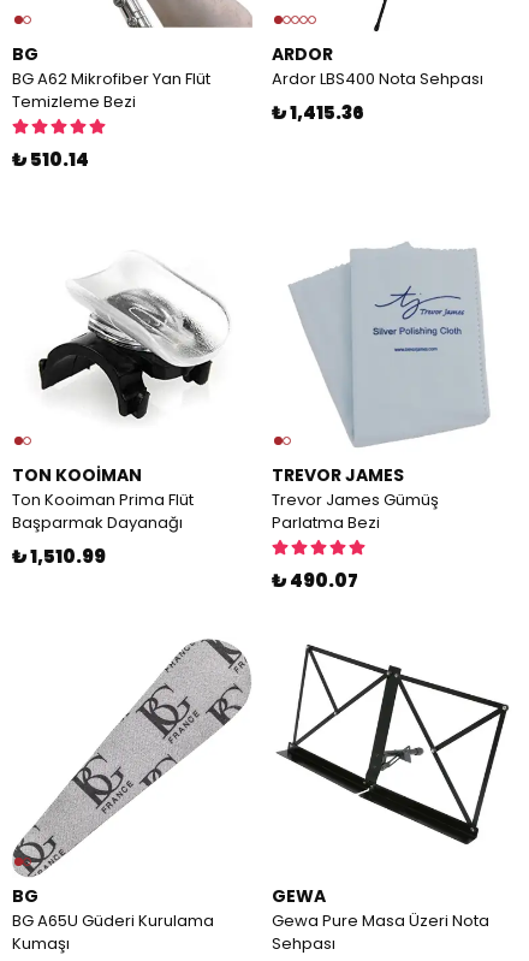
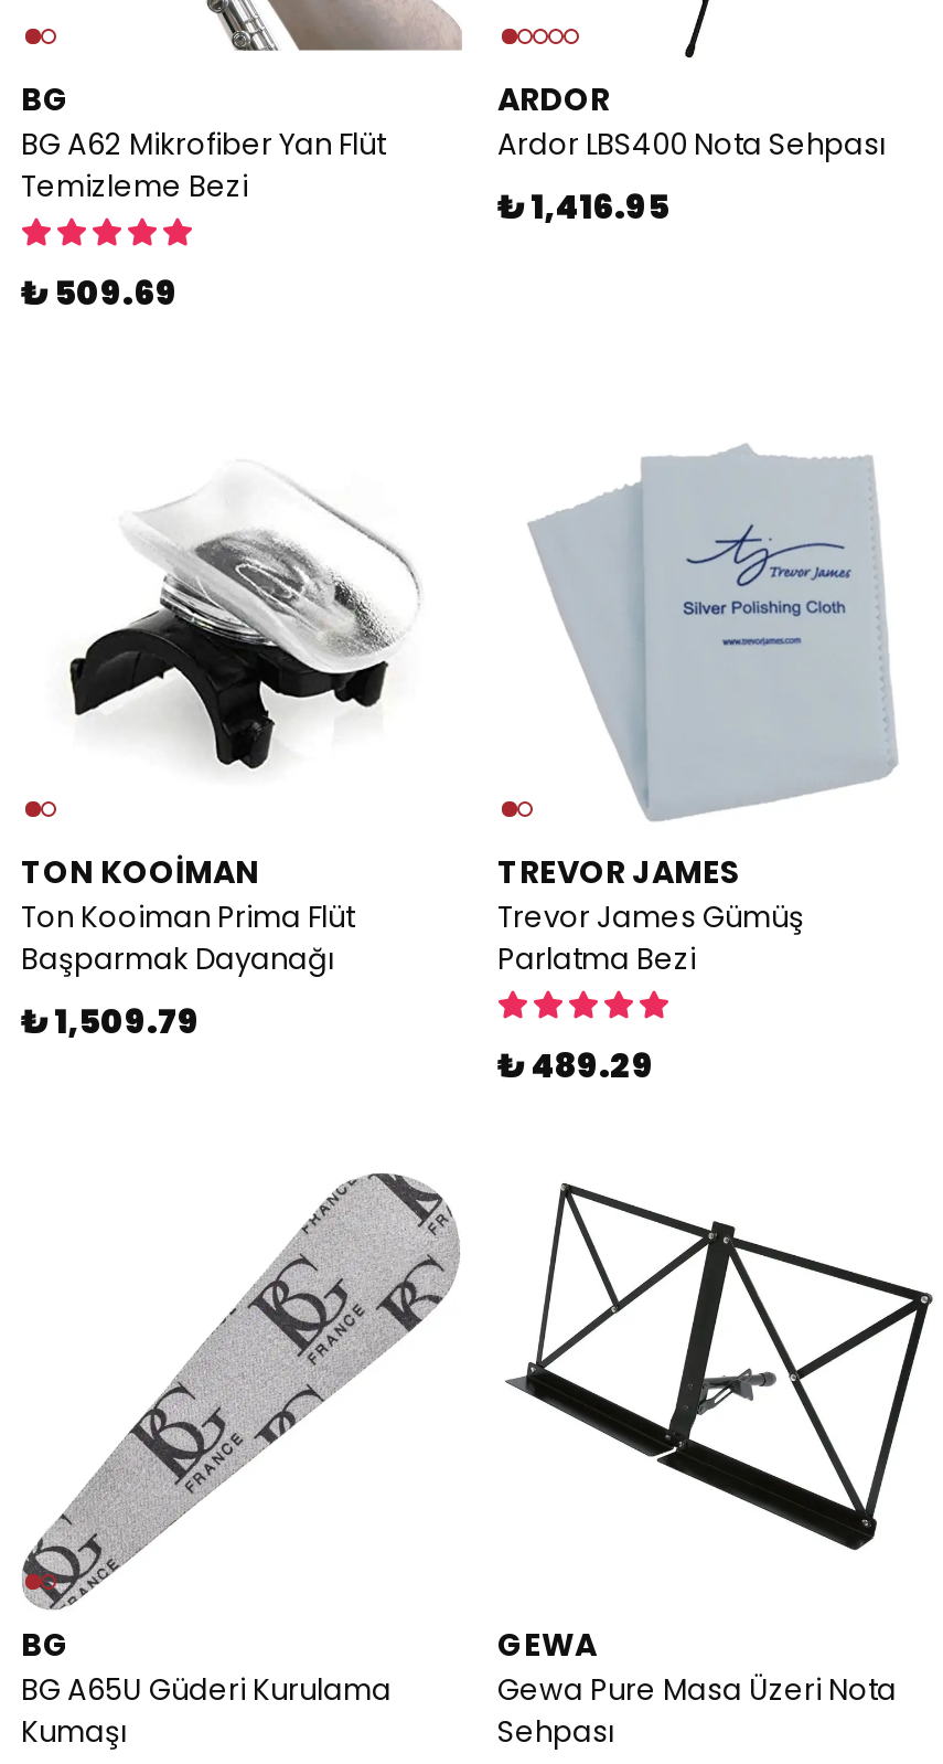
[272,100,364,125] ₺ 1,415.36 -> [497,184,669,230] ₺ 1,416.95
[12,147,89,172] ₺ 510.14 -> [21,270,178,316] ₺ 509.69
[12,544,106,569] ₺ 1,510.99 -> [21,998,200,1045] ₺ 1,509.79
[272,568,358,593] ₺ 490.07 -> [497,1043,654,1089] ₺ 489.29

